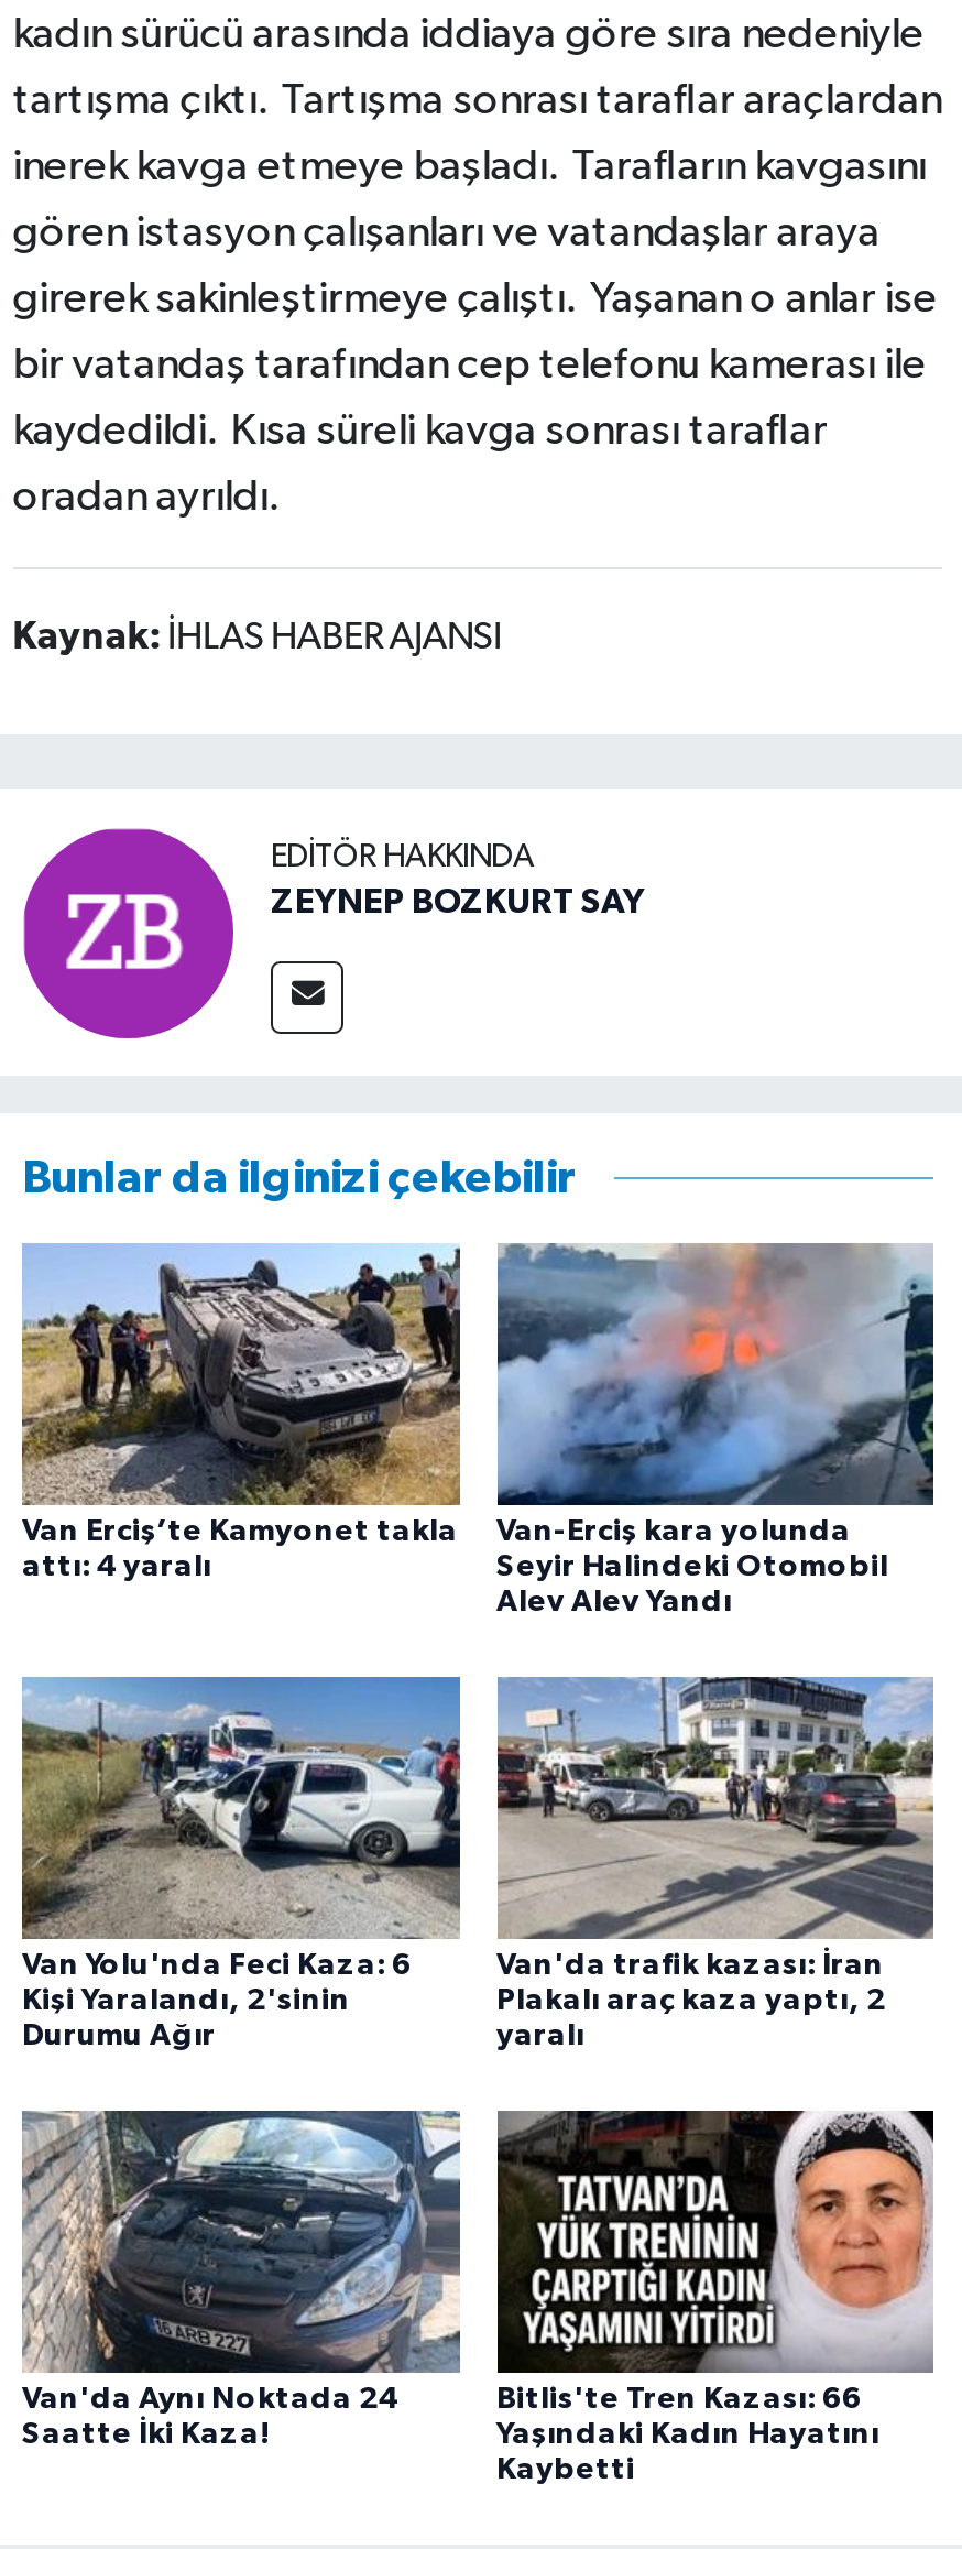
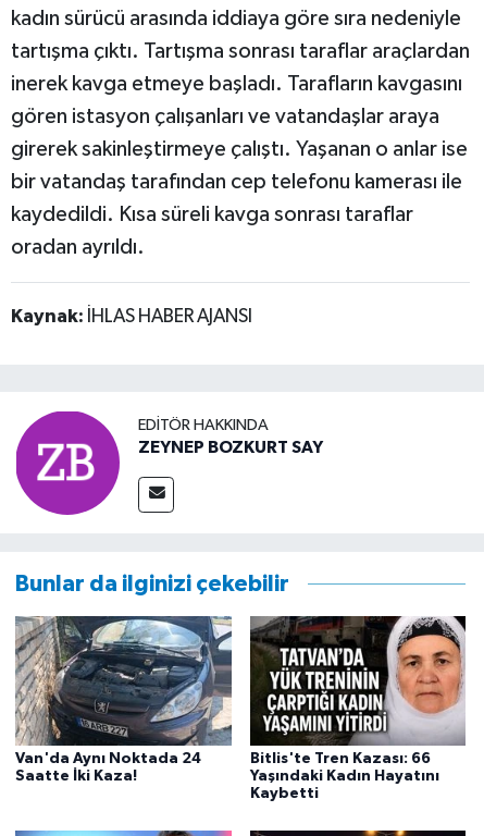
[22,1243,462,1583] [image] | Van Erciş’te Kamyonet takla | attı: 4 yaralı -> none
[495,1243,936,1618] [image] | Van-Erciş kara yolunda | Seyir Halindeki Otomobil | Alev Alev Yandı -> none
[20,1675,462,2052] [image] | Van Yolu'nda Feci Kaza: 6 | Kişi Yaralandı, 2'sinin | Durumu Ağır -> none
[495,1675,936,2052] [image] | Van'da trafik kazası: İran | Plakalı araç kaza yaptı, 2 | yaralı -> none

